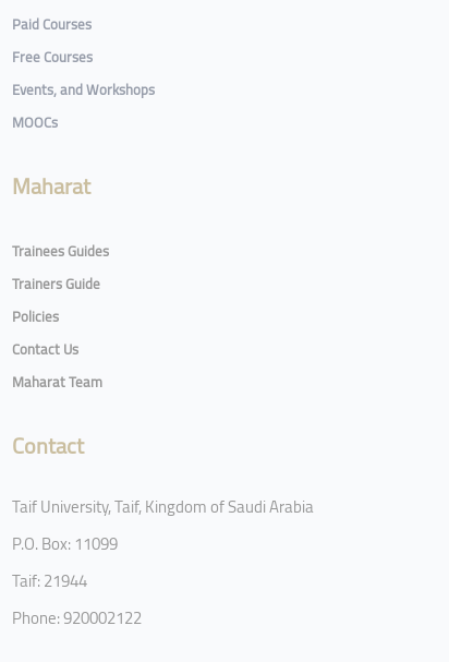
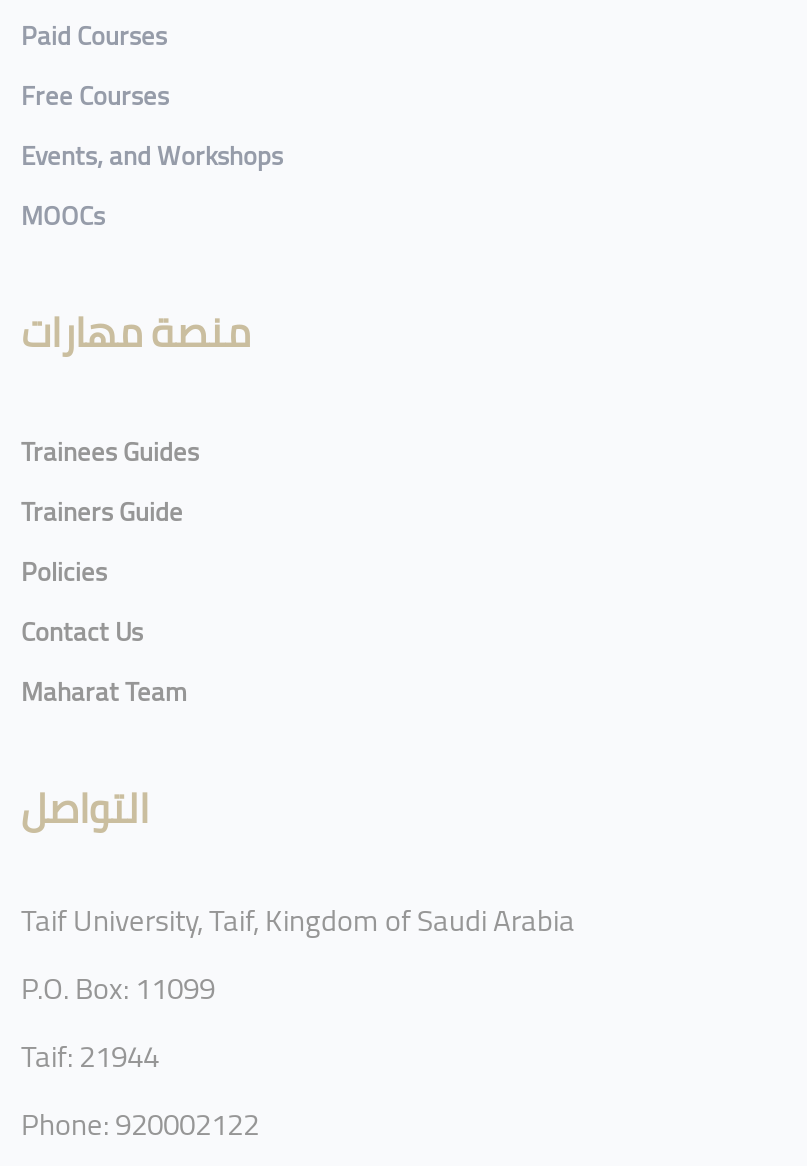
[12,166,90,206] Maharat -> [21,295,251,369] منصة مهارات
[12,425,84,466] Contact -> [21,771,149,845] التواصل

